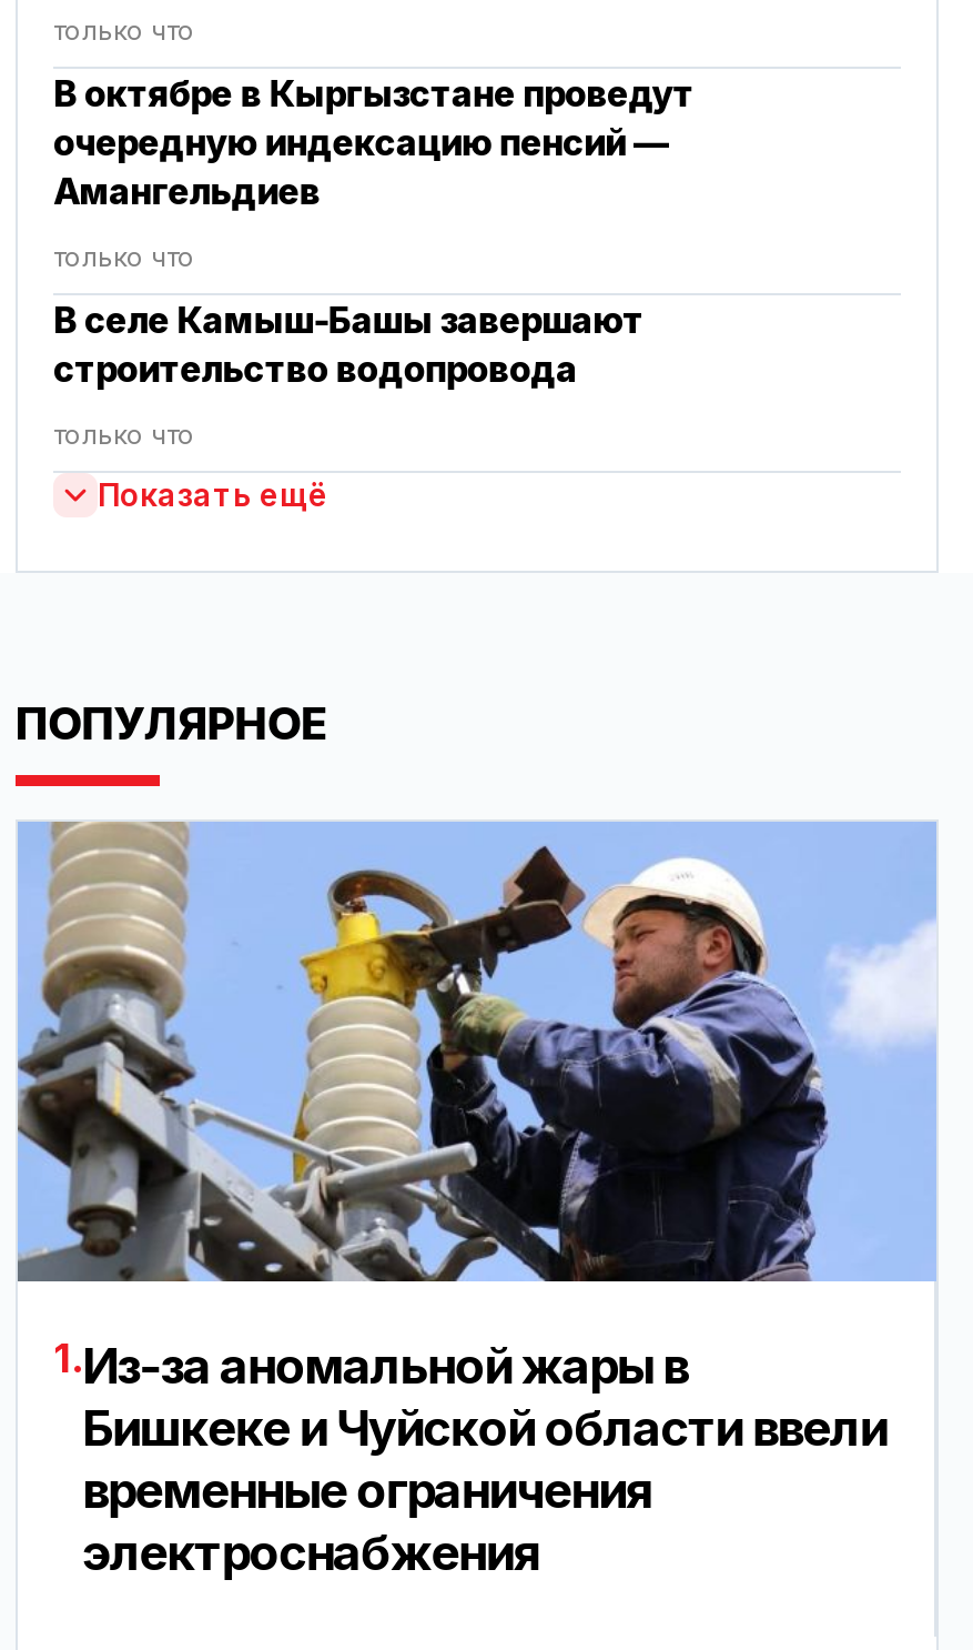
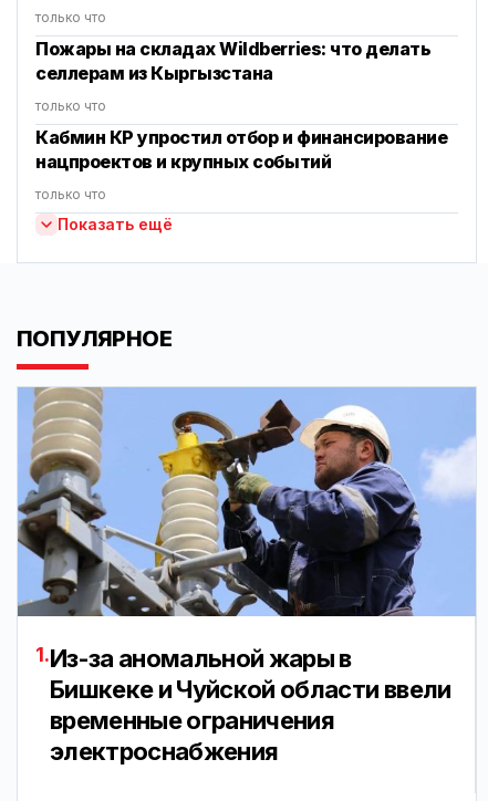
[53,72,694,214] В октябре в Кыргызстане проведут | очередную индексацию пенсий — | Амангельдиев -> [35,38,431,84] Пожары на складах Wildberries: что делать | селлерам из Кыргызстана
[53,298,643,391] В селе Камыш-Башы завершают | строительство водопровода -> [35,126,447,173] Кабмин КР упростил отбор и финансирование | нацпроектов и крупных событий

